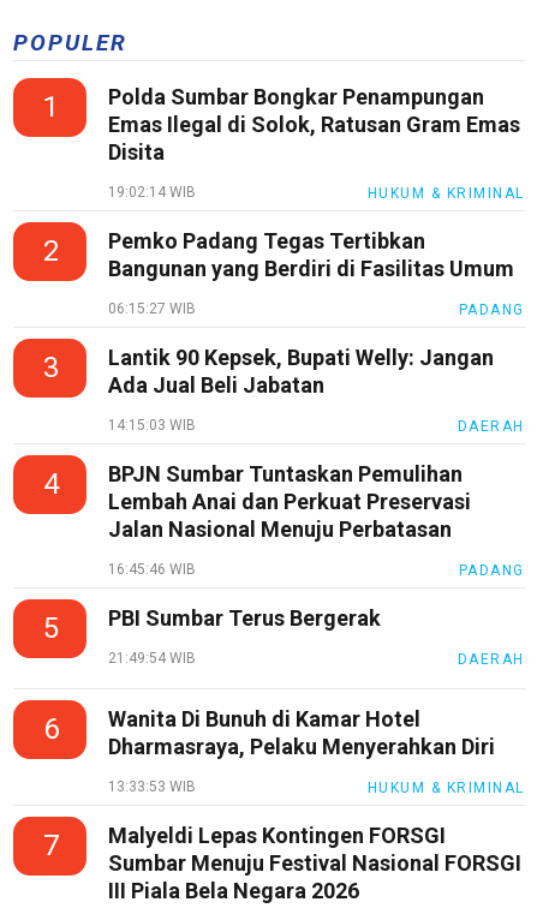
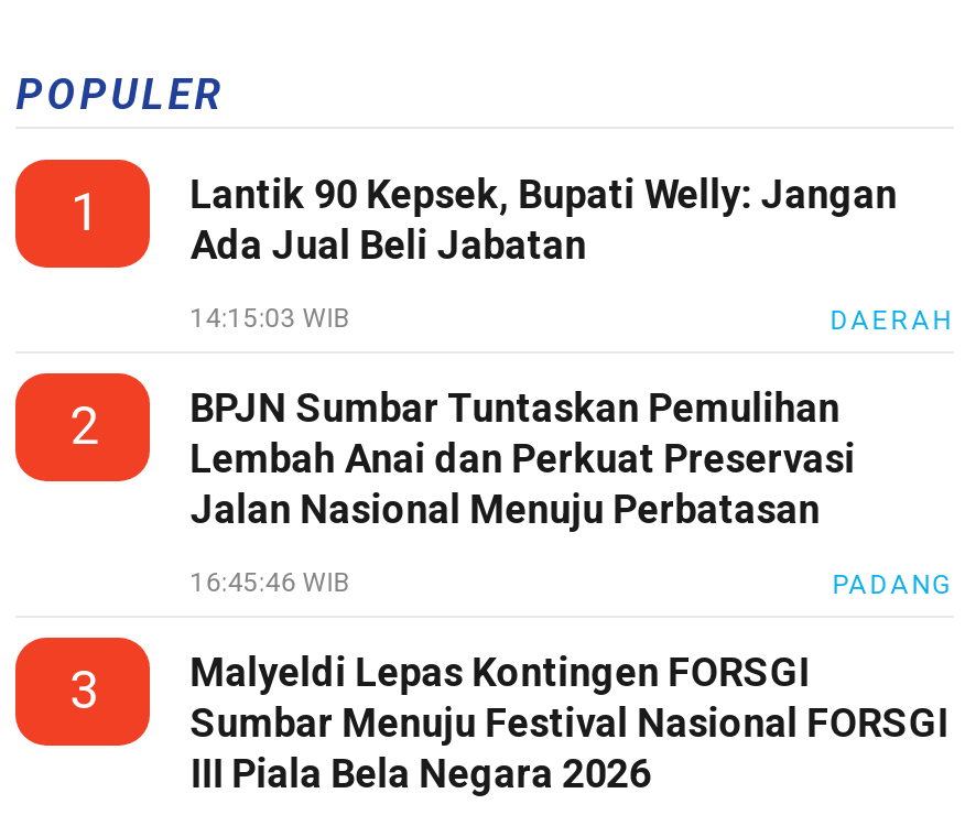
[43,84,525,384] Polda Sumbar Bongkar Penampungan | Emas Ilegal di Solok, Ratusan Gram Emas | Disita | 19:02:14 WIB | HUKUM & KRIMINAL | 2 | Pemko Padang Tegas Tertibkan | Bangunan yang Berdiri di Fasilitas Umum | 06:15:27 WIB | PADANG | 3 -> none
[43,461,463,501] 4 BPJN Sumbar Tuntaskan Pemulihan -> [70,384,840,457] 2 BPJN Sumbar Tuntaskan Pemulihan
[43,605,525,862] 5 | PBI Sumbar Terus Bergerak | 21:49:54 WIB | DAERAH | 6 | Wanita Di Bunuh di Kamar Hotel | Dharmasraya, Pelaku Menyerahkan Diri | 13:33:53 WIB | HUKUM & KRIMINAL | 7 -> [70,660,98,721] 3

